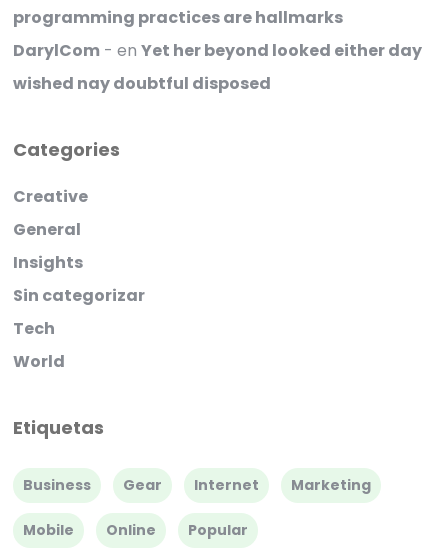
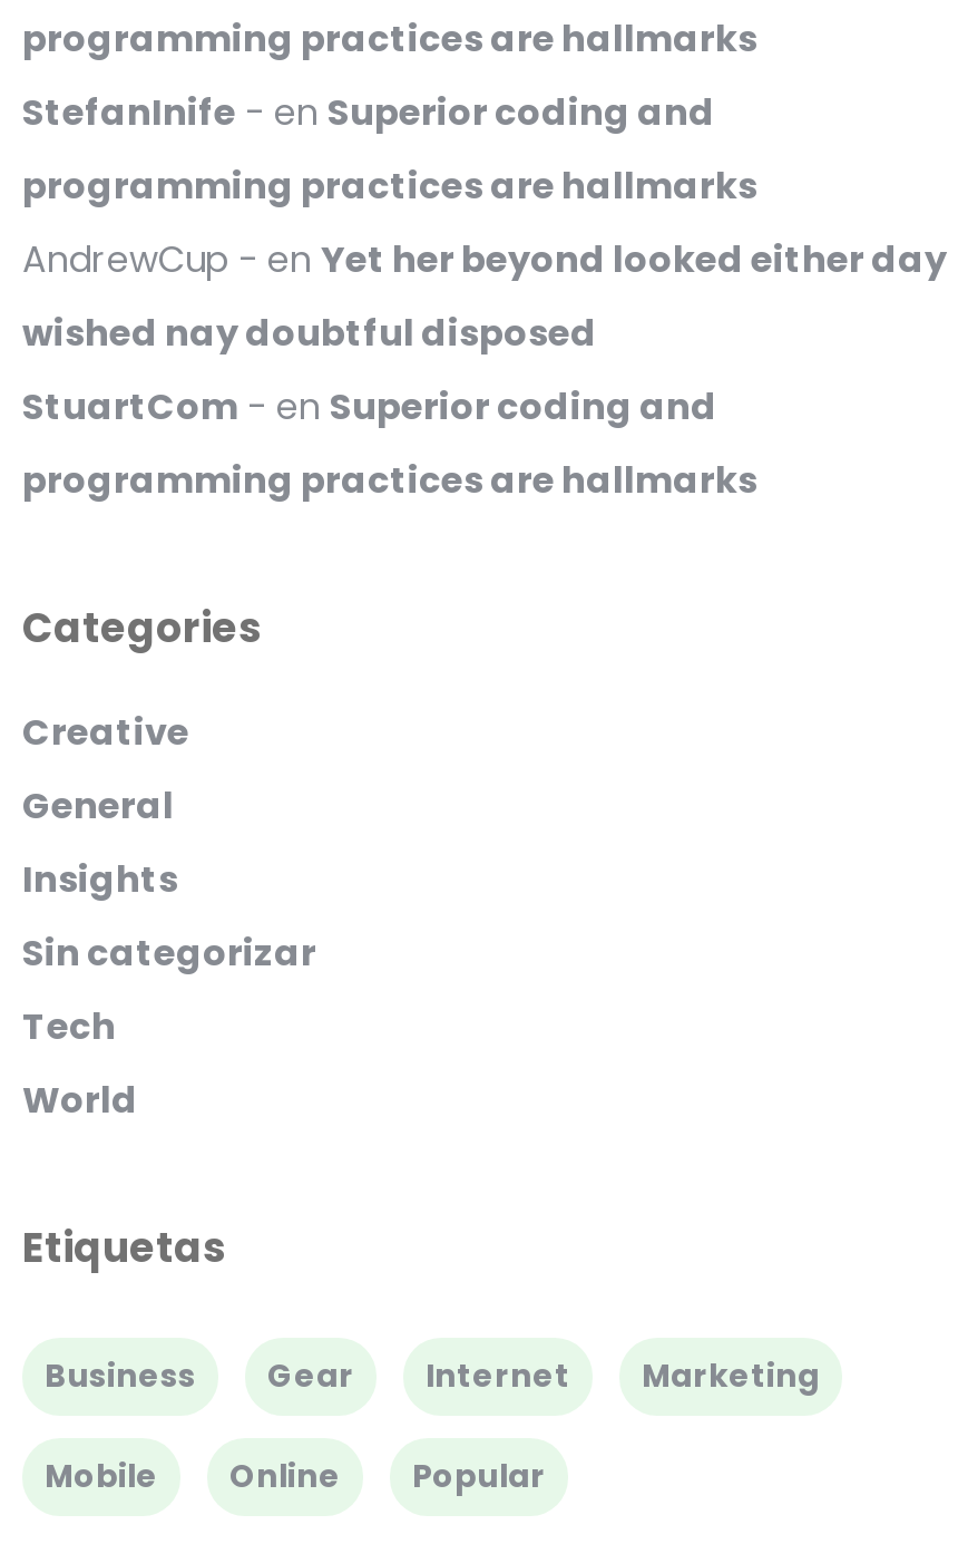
[13,39,422,62] DarylCom en Yet her beyond looked either day -> [22,87,947,285] StefanInife en Superior coding and | programming practices are hallmarks | AndrewCup en Yet her beyond looked either day
none -> [22,381,757,506] StuartCom en Superior coding and | programming practices are hallmarks

